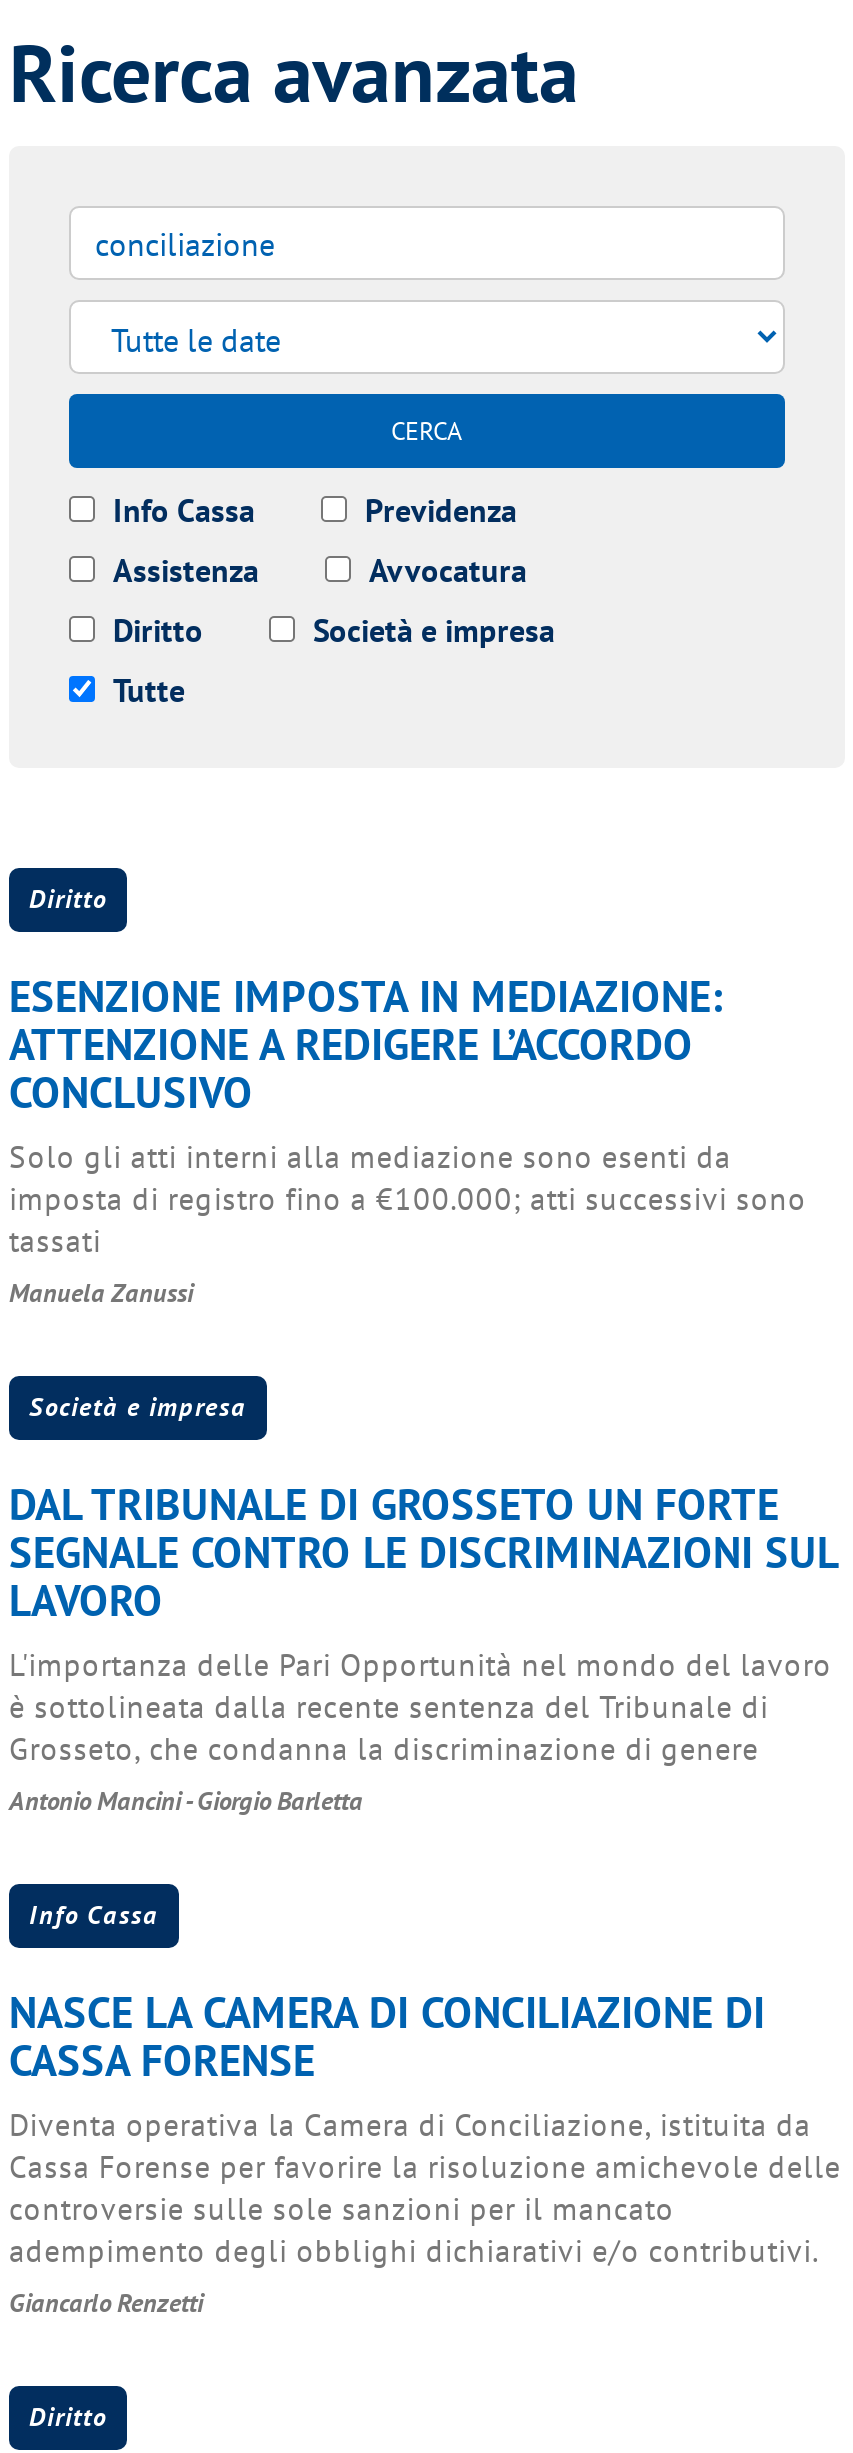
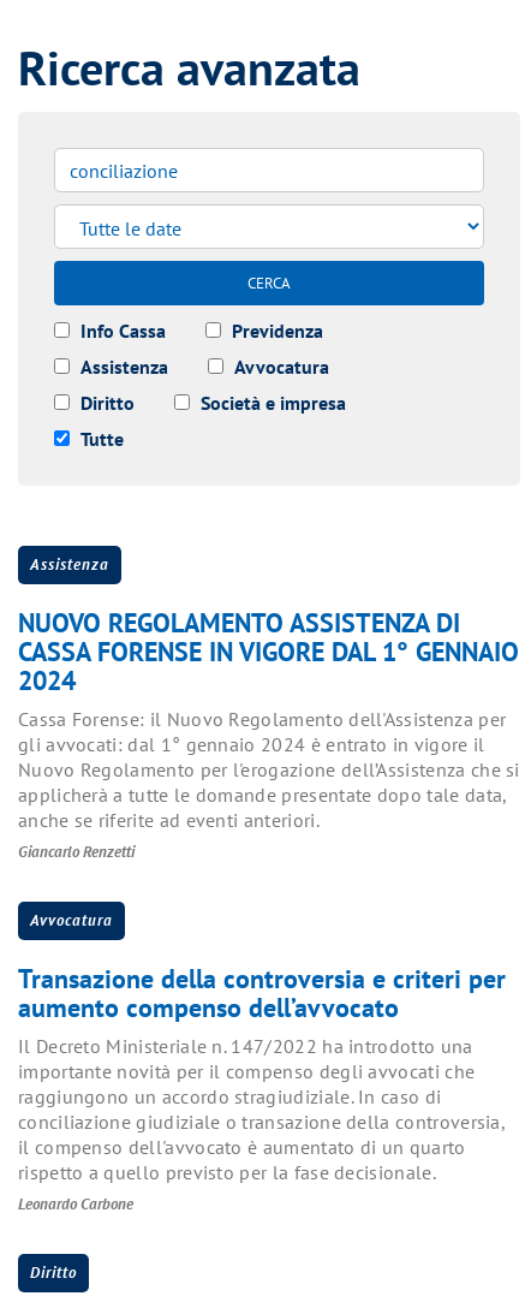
[9,883,841,2271] Diritto | ESENZIONE IMPOSTA IN MEDIAZIONE: | ATTENZIONE A REDIGERE L’ACCORDO | CONCLUSIVO | Solo gli atti interni alla mediazione sono esenti da | imposta di registro fino a €100.000; atti successivi sono | tassati | Manuela Zanussi | Società e impresa | DAL TRIBUNALE DI GROSSETO UN FORTE | SEGNALE CONTRO LE DISCRIMINAZIONI SUL | LAVORO | L'importanza delle Pari Opportunità nel mondo del lavoro | è sottolineata dalla recente sentenza del Tribunale di | Grosseto, che condanna la discriminazione di genere | Antonio Mancini - Giorgio Barletta | Info Cassa | NASCE LA CAMERA DI CONCILIAZIONE DI | CASSA FORENSE | Diventa operativa la Camera di Conciliazione, istituita da | Cassa Forense per favorire la risoluzione amichevole delle | controversie sulle sole sanzioni per il mancato | adempimento degli obblighi dichiarativi e/o contributivi. -> [18,555,520,832] Assistenza | NUOVO REGOLAMENTO ASSISTENZA DI | CASSA FORENSE IN VIGORE DAL 1° GENNAIO | 2024 | Cassa Forense: il Nuovo Regolamento dell'Assistenza per | gli avvocati: dal 1° gennaio 2024 è entrato in vigore il | Nuovo Regolamento per l'erogazione dell’Assistenza che si | applicherà a tutte le domande presentate dopo tale data, | anche se riferite ad eventi anteriori.
moved [9,2287,203,2321] -> [18,842,135,862]: Giancarlo Renzetti
none -> [18,911,506,1215] Avvocatura | Transazione della controversia e criteri per | aumento compenso dell’avvocato | Il Decreto Ministeriale n. 147/2022 ha introdotto una | importante novità per il compenso degli avvocati che | raggiungono un accordo stragiudiziale. In caso di | conciliazione giudiziale o transazione della controversia, | il compenso dell'avvocato è aumentato di un quarto | rispetto a quello previsto per la fase decisionale. | Leonardo Carbone

